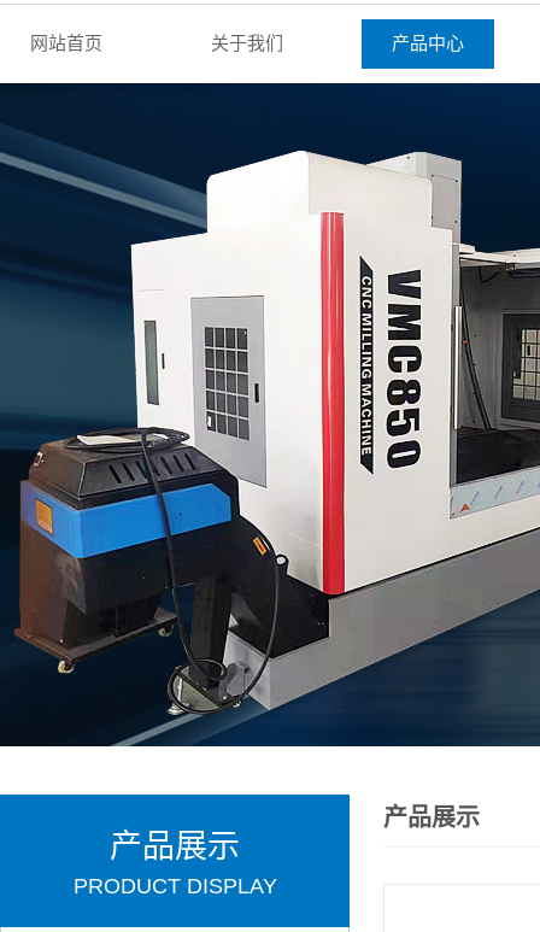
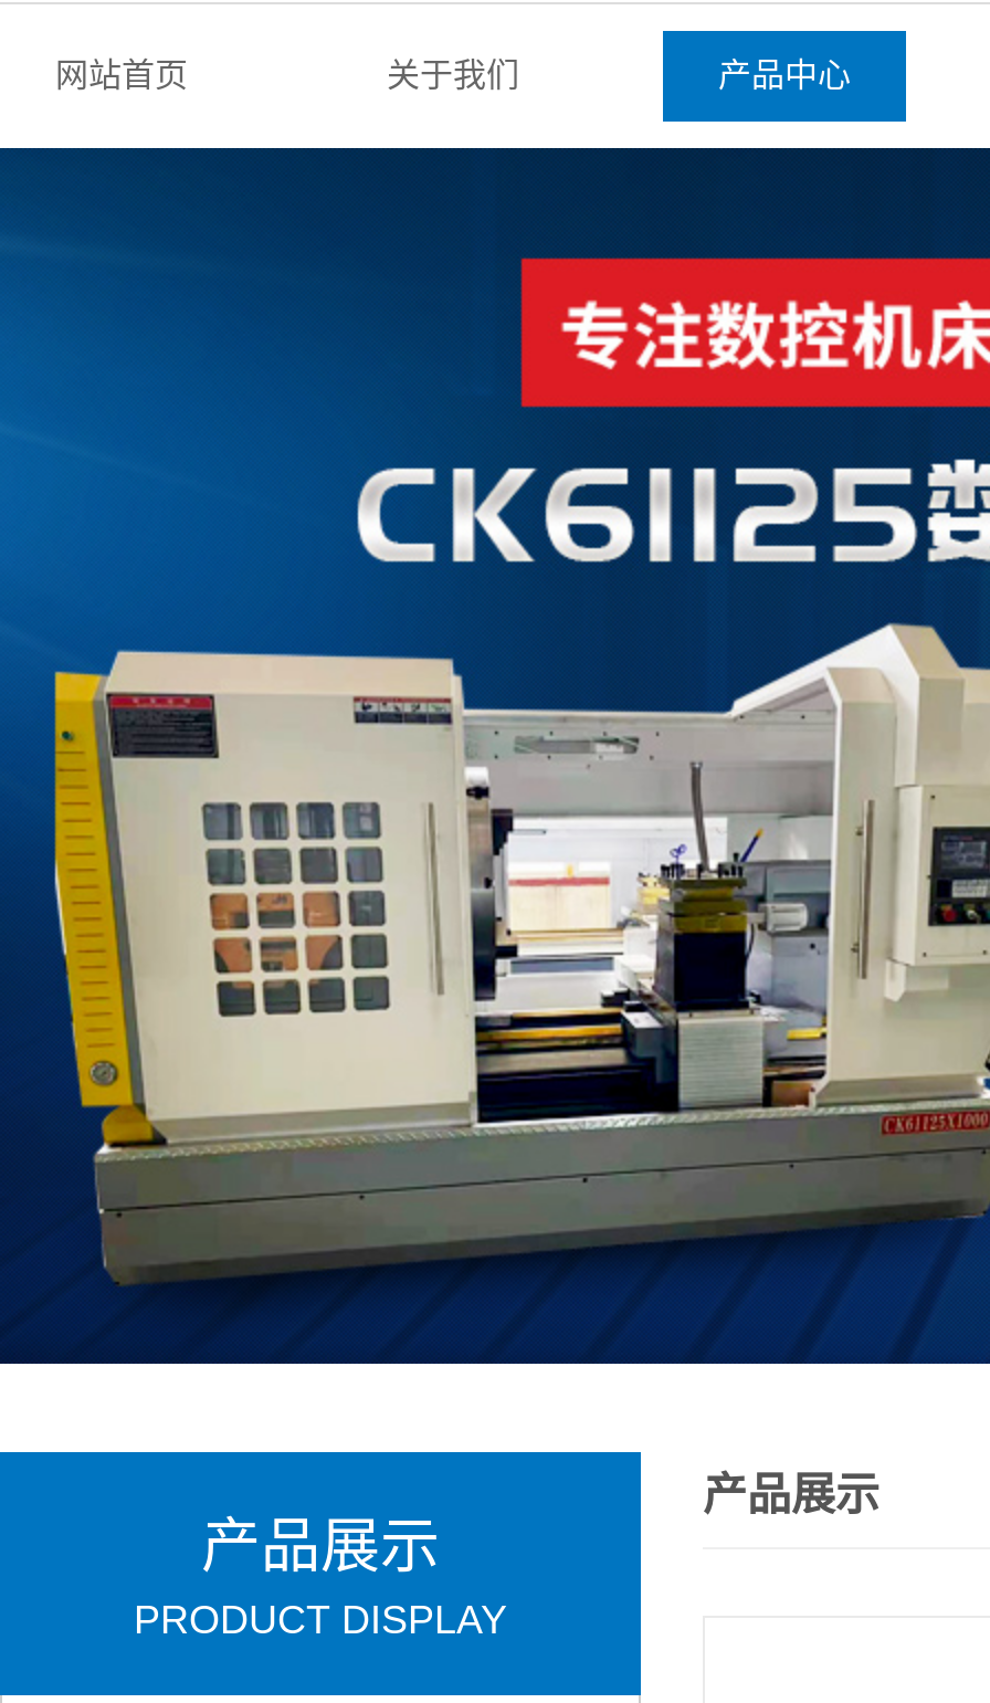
[4,83,536,746] [image] -> [7,148,983,1364] [image]

